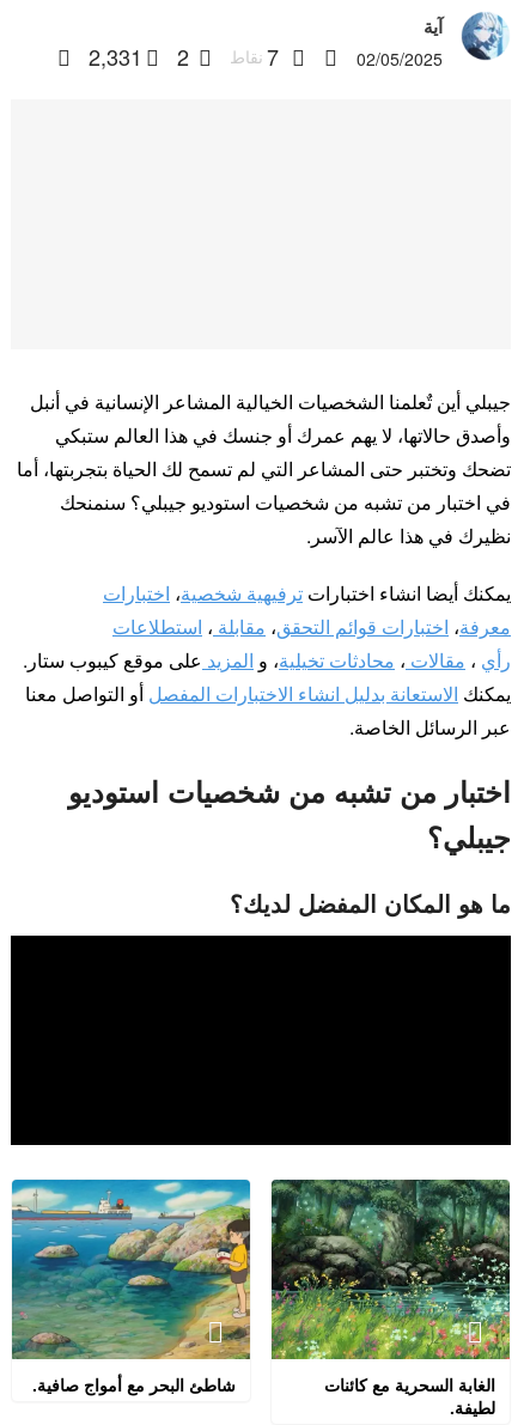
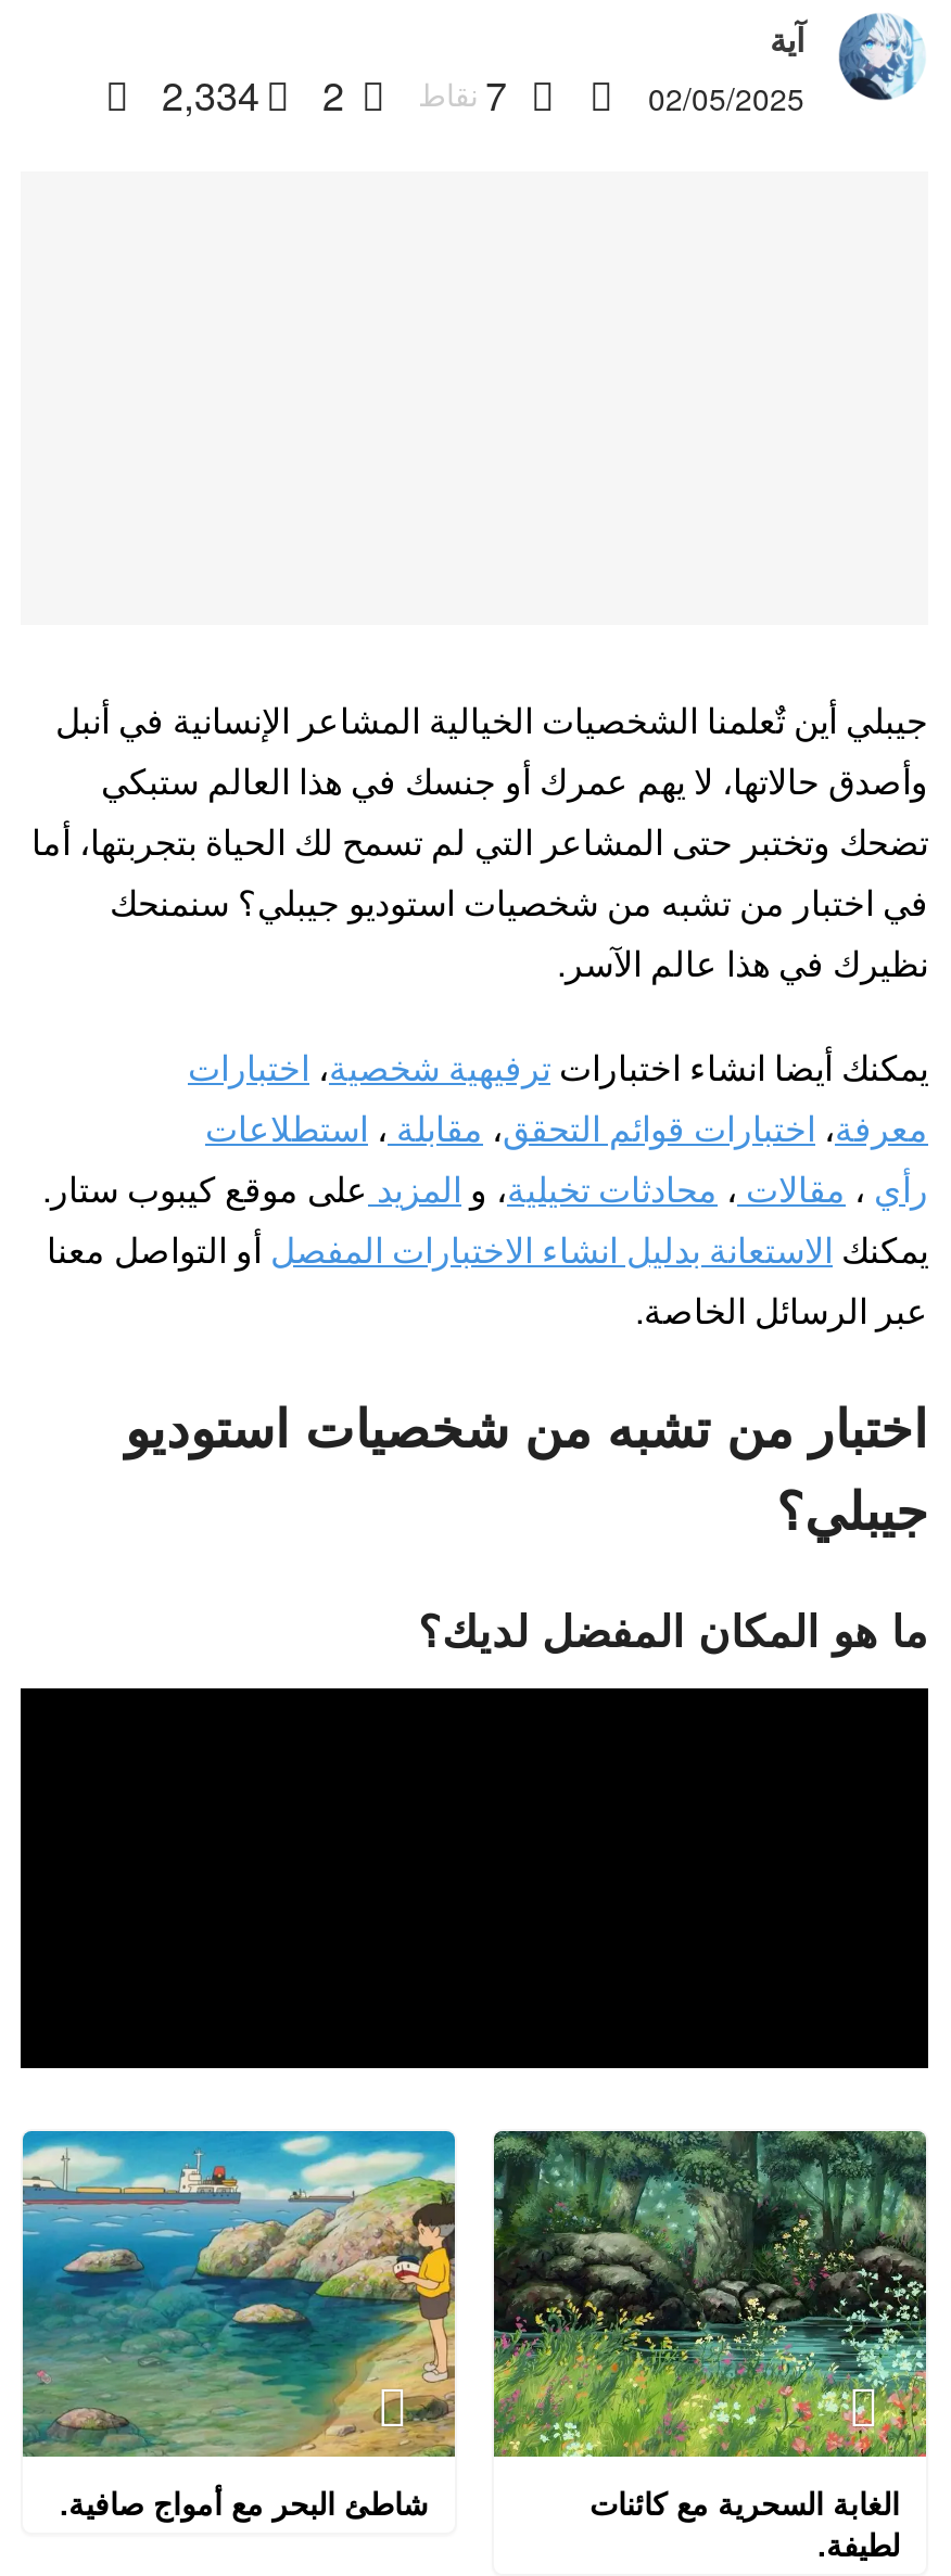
[89,41,142,72] 2,331 -> [162,65,259,122] 2,334

